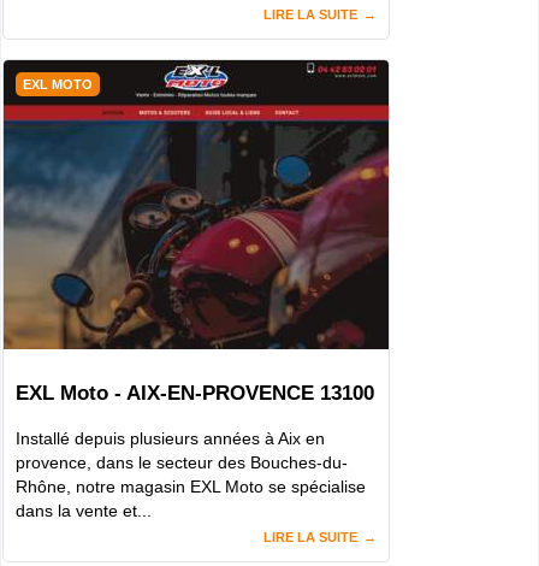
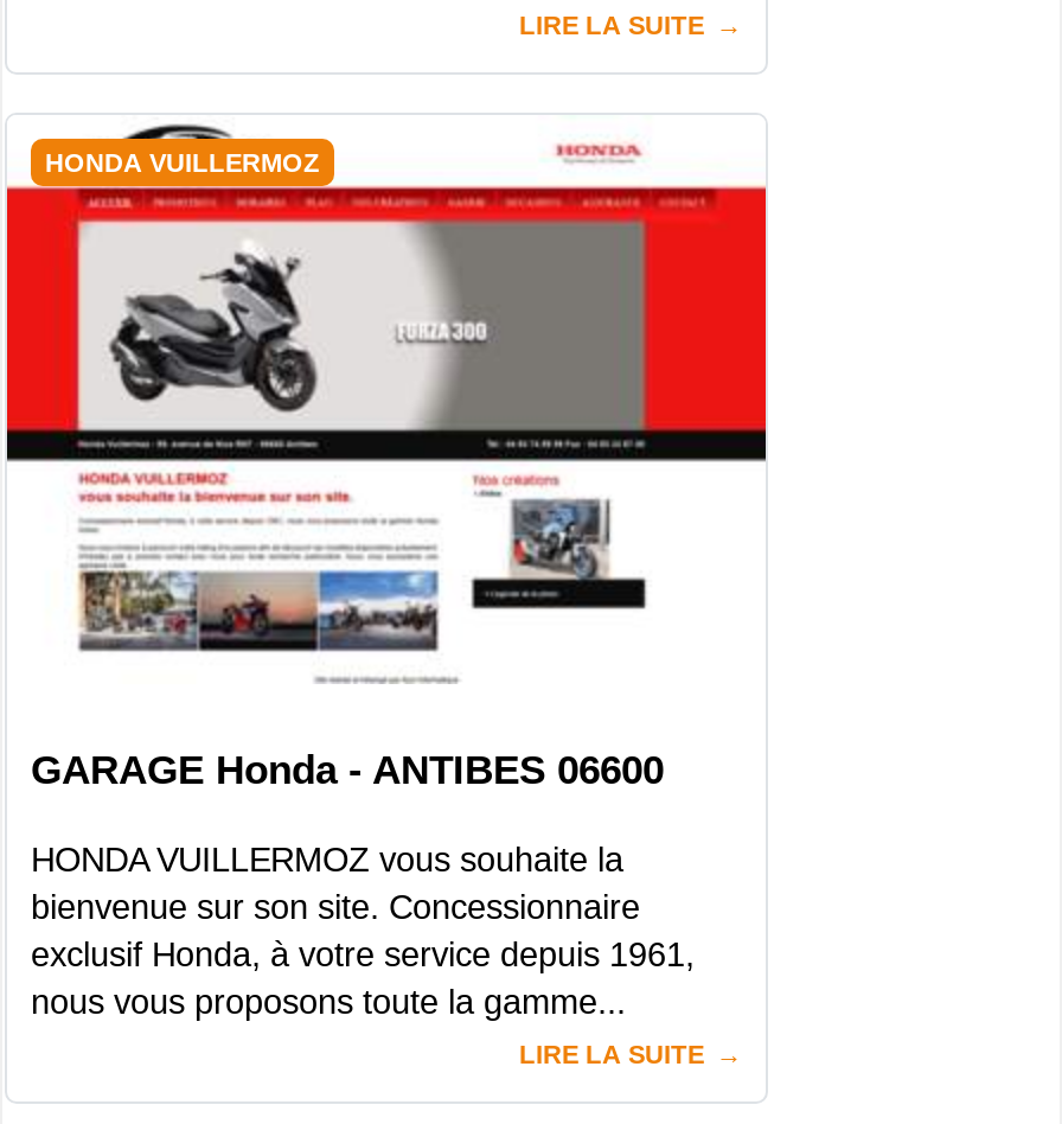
[4,59,390,350] [image] | EXL MOTO -> [7,115,768,684] [image] | HONDA VUILLERMOZ
[16,382,374,405] EXL Moto - AIX-EN-PROVENCE 13100 -> [31,748,664,793] GARAGE Honda - ANTIBES 06600
[16,429,366,520] Installé depuis plusieurs années à Aix en | provence, dans le secteur des Bouches-du- | Rhône, notre magasin EXL Moto se spécialise | dans la vente et... -> [31,840,695,1021] HONDA VUILLERMOZ vous souhaite la | bienvenue sur son site. Concessionnaire | exclusif Honda, à votre service depuis 1961, | nous vous proposons toute la gamme...

